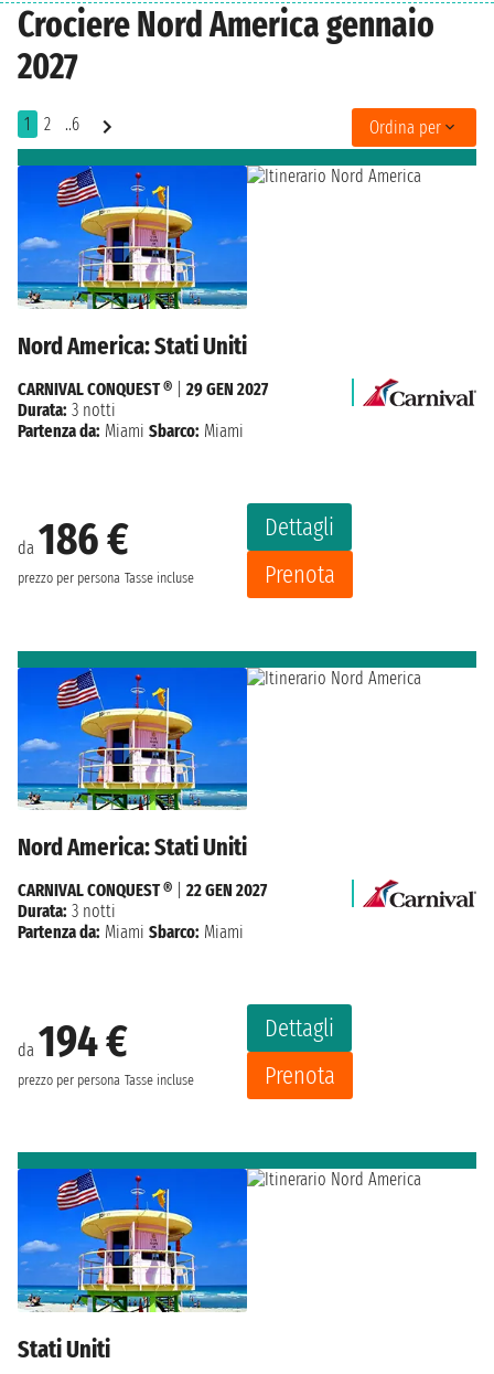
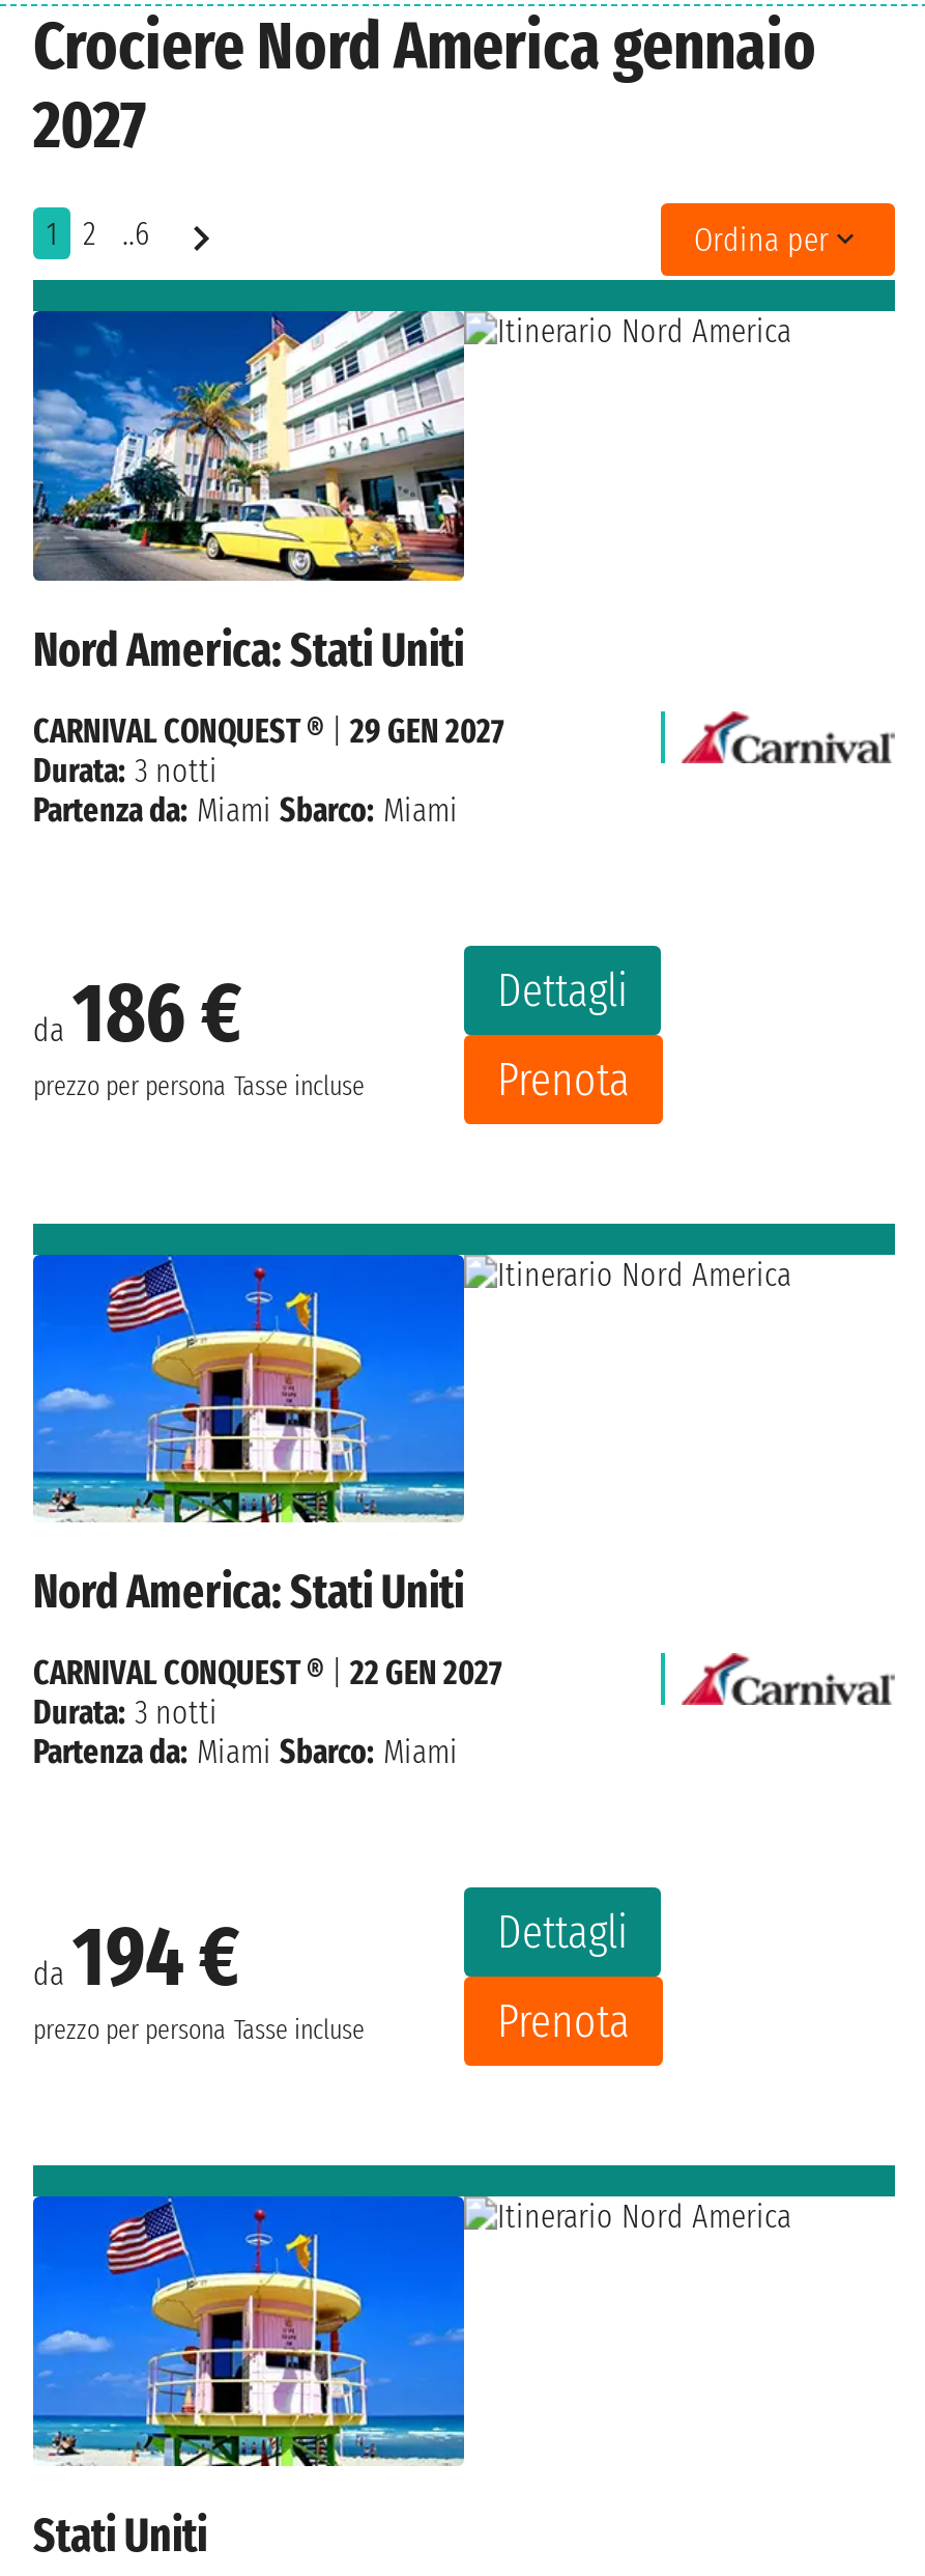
[17,164,248,310] [image] -> [31,309,466,583] [image]

